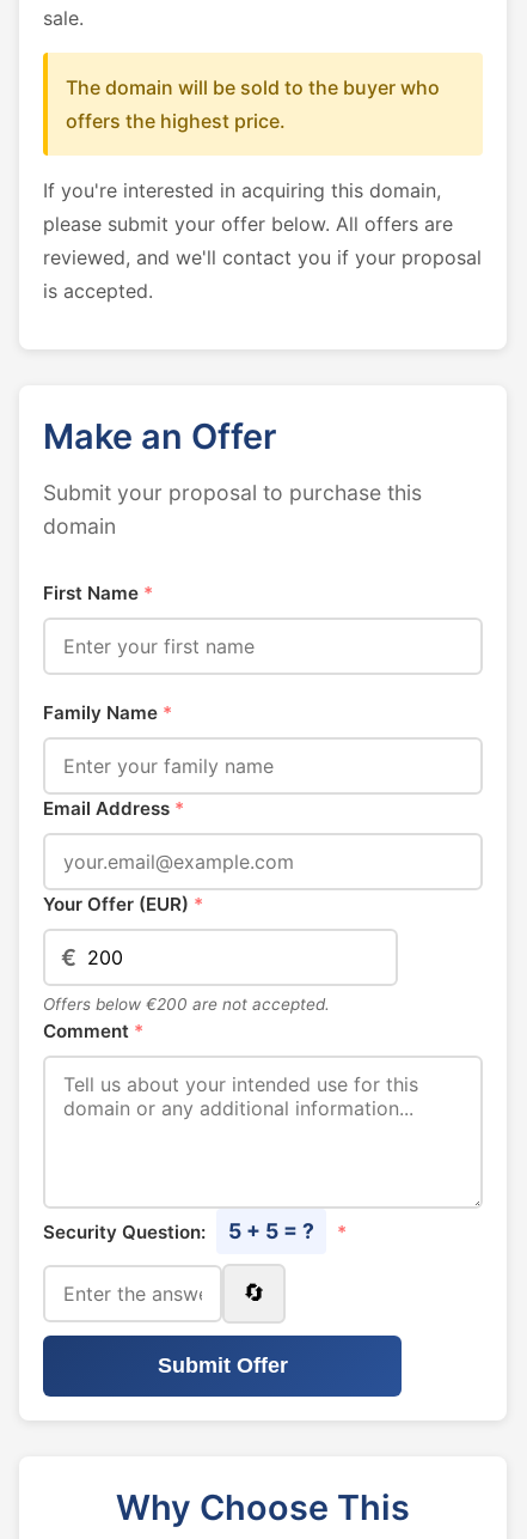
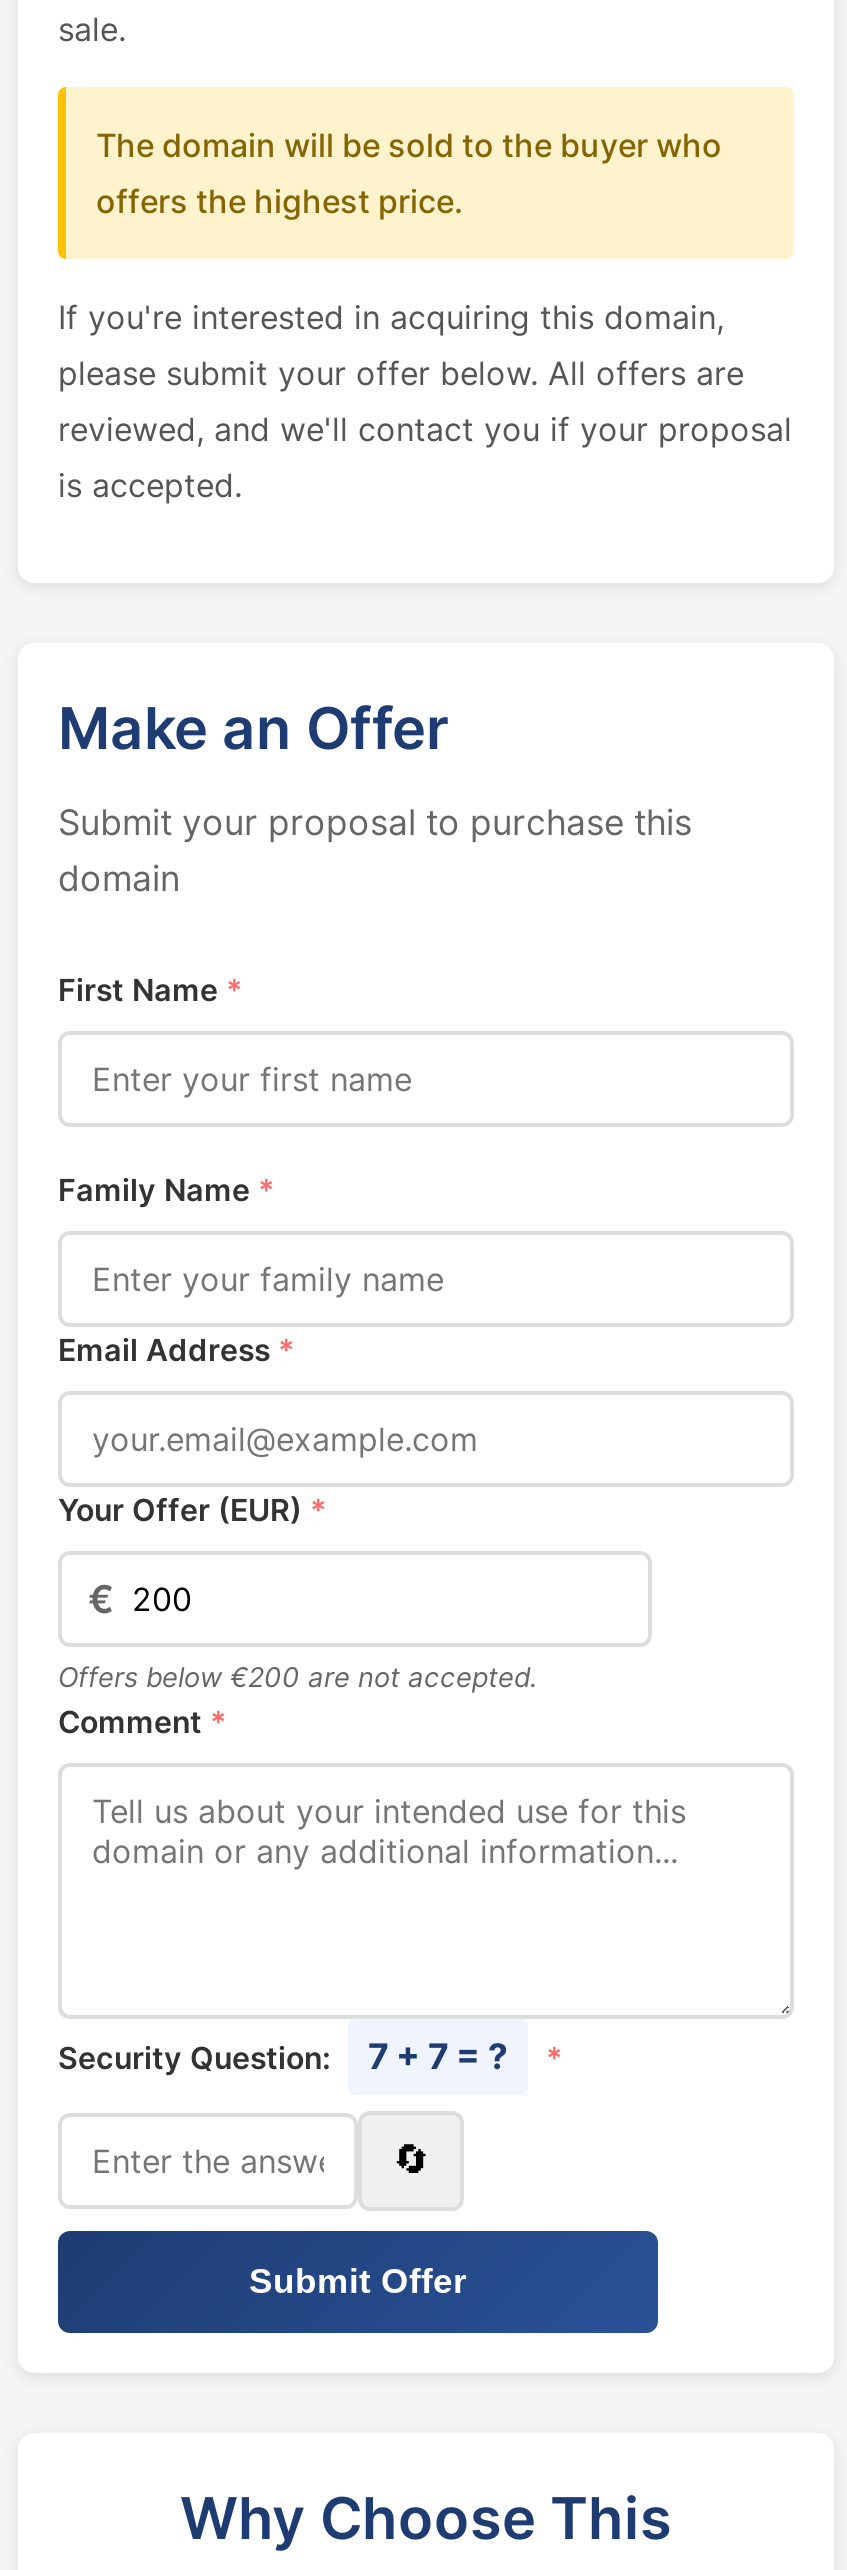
[228,1218,314,1243] 5 + 5 = ? -> [368,2035,508,2077] 7 + 7 = ?

